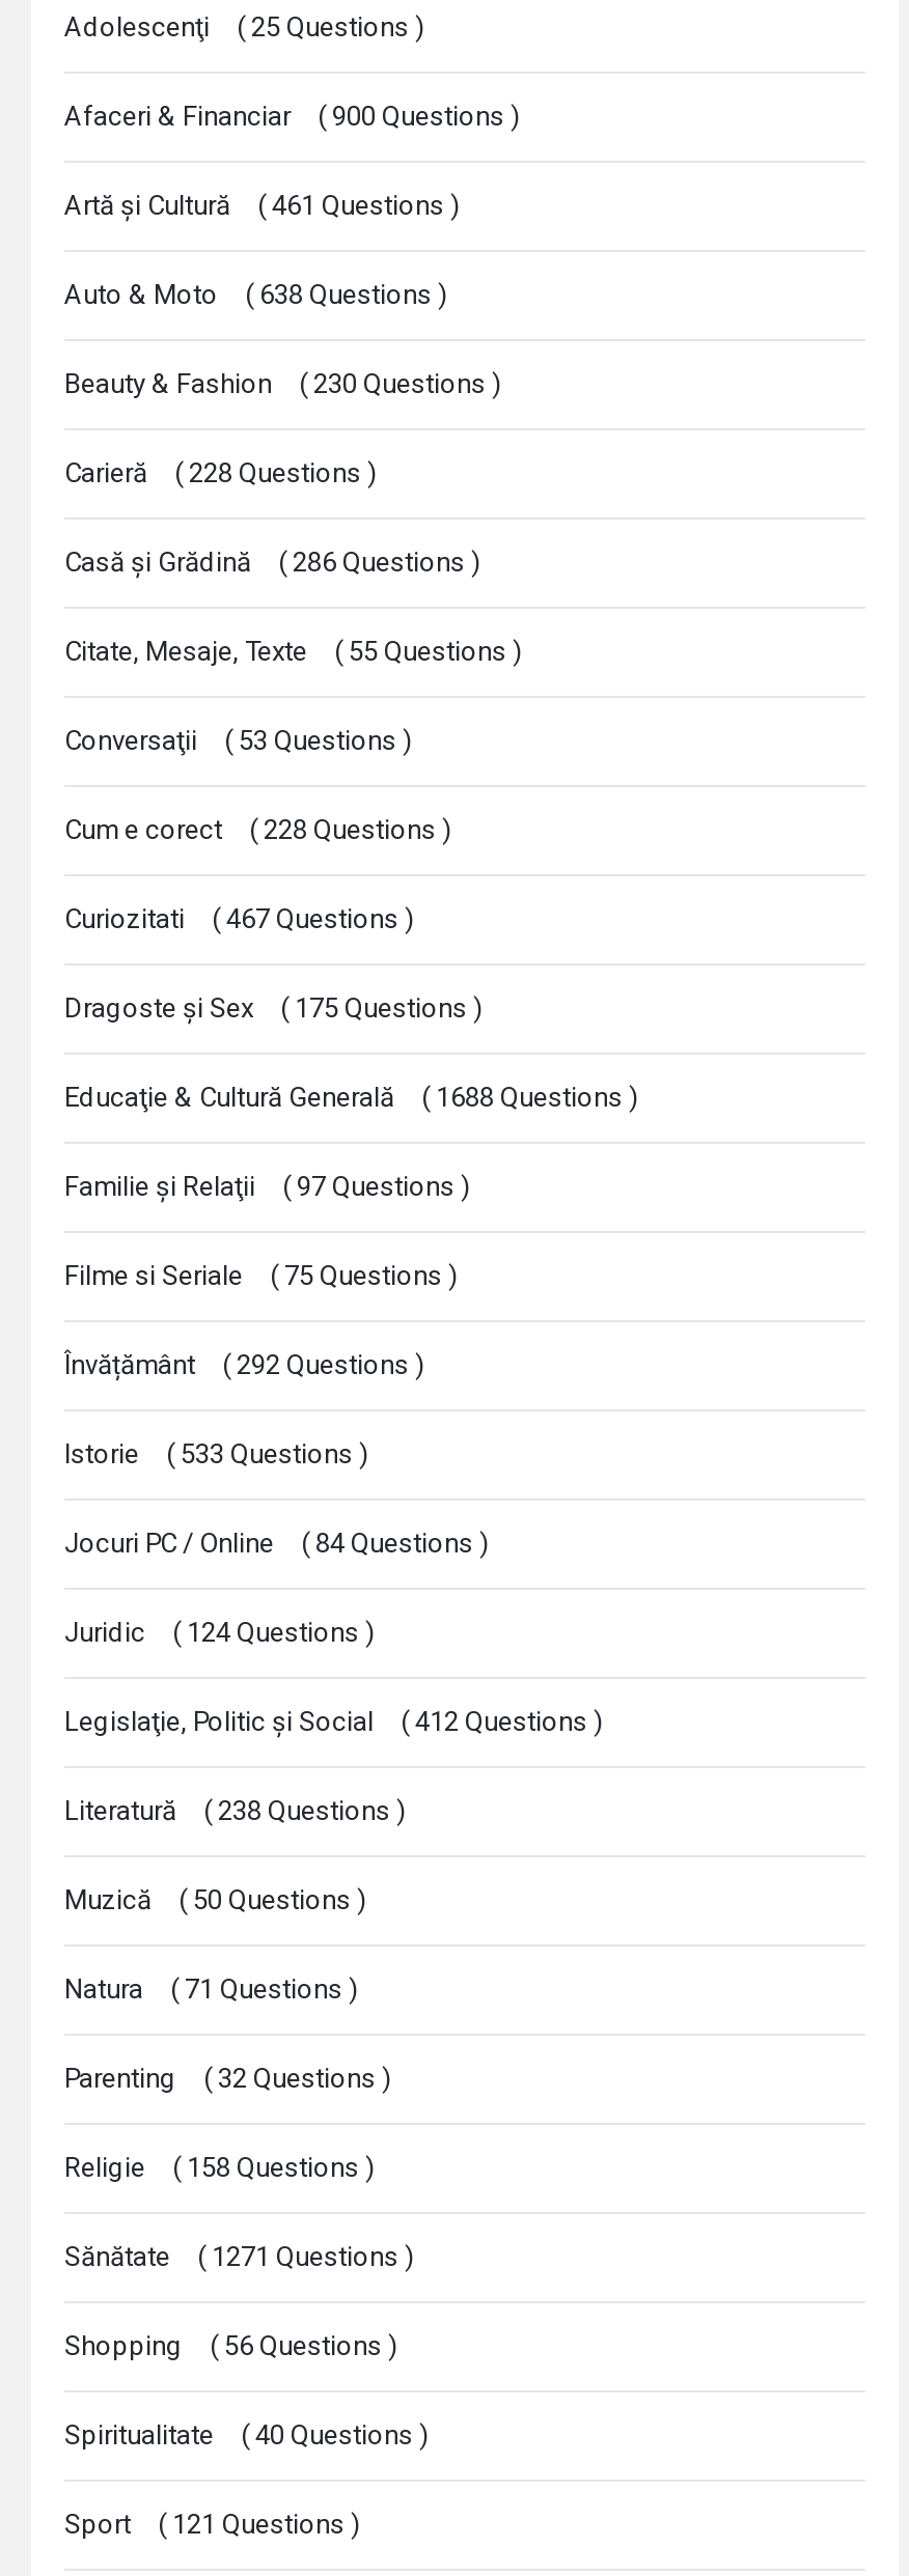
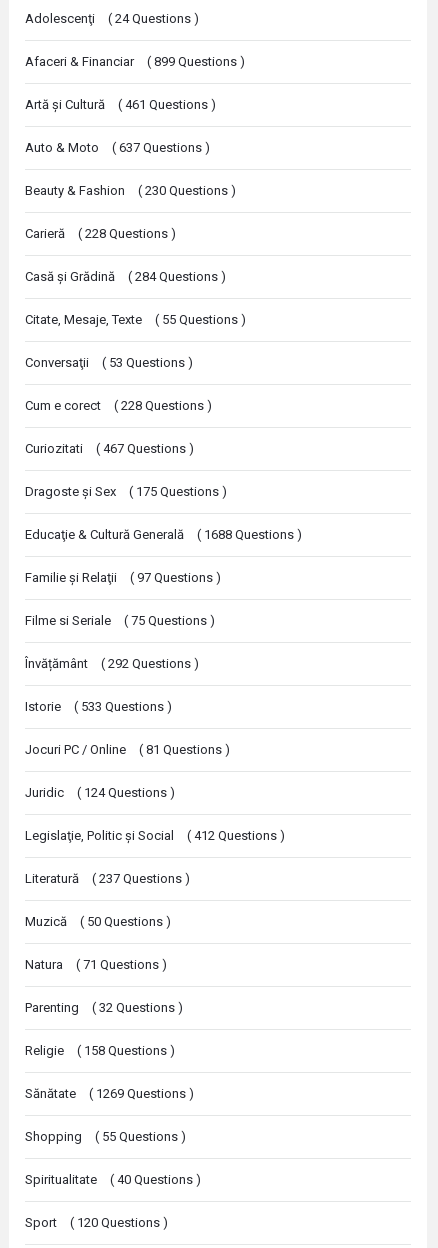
[64,11,425,43] Adolescenţi ( 25 Questions ) -> [25,11,199,26] Adolescenţi ( 24 Questions )
[64,101,521,132] Afaceri & Financiar ( 900 Questions ) -> [25,54,245,69] Afaceri & Financiar ( 899 Questions )
[64,279,448,310] Auto & Moto ( 638 Questions ) -> [25,140,210,155] Auto & Moto ( 637 Questions )
[64,547,481,578] Casă şi Grădină ( 286 Questions ) -> [25,269,226,284] Casă şi Grădină ( 284 Questions )
[64,1528,490,1559] Jocuri PC / Online ( 84 Questions ) -> [25,742,230,757] Jocuri PC / Online ( 81 Questions )
[64,1795,407,1826] Literatură ( 238 Questions ) -> [25,871,190,886] Literatură ( 237 Questions )
[64,2241,415,2272] Sănătate ( 1271 Questions ) -> [25,1086,194,1101] Sănătate ( 1269 Questions )
[64,2330,398,2361] Shopping ( 56 Questions ) -> [25,1129,186,1144] Shopping ( 55 Questions )
[64,2509,361,2540] Sport ( 121 Questions ) -> [25,1215,168,1230] Sport ( 120 Questions )

